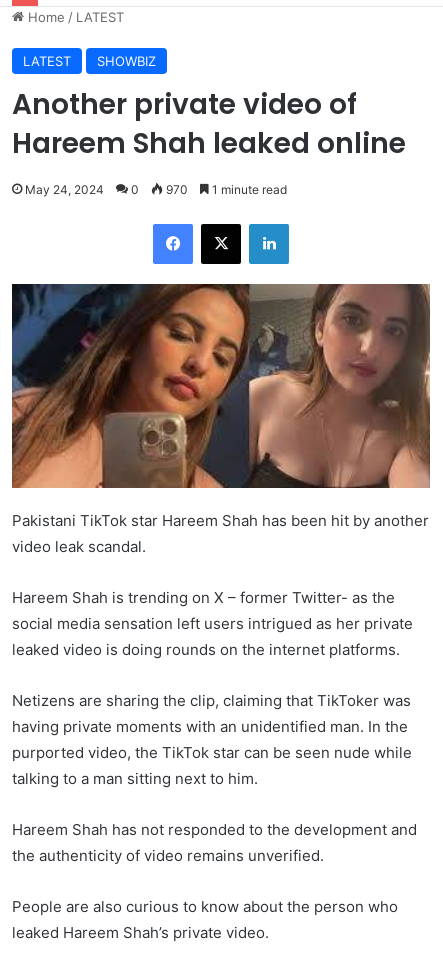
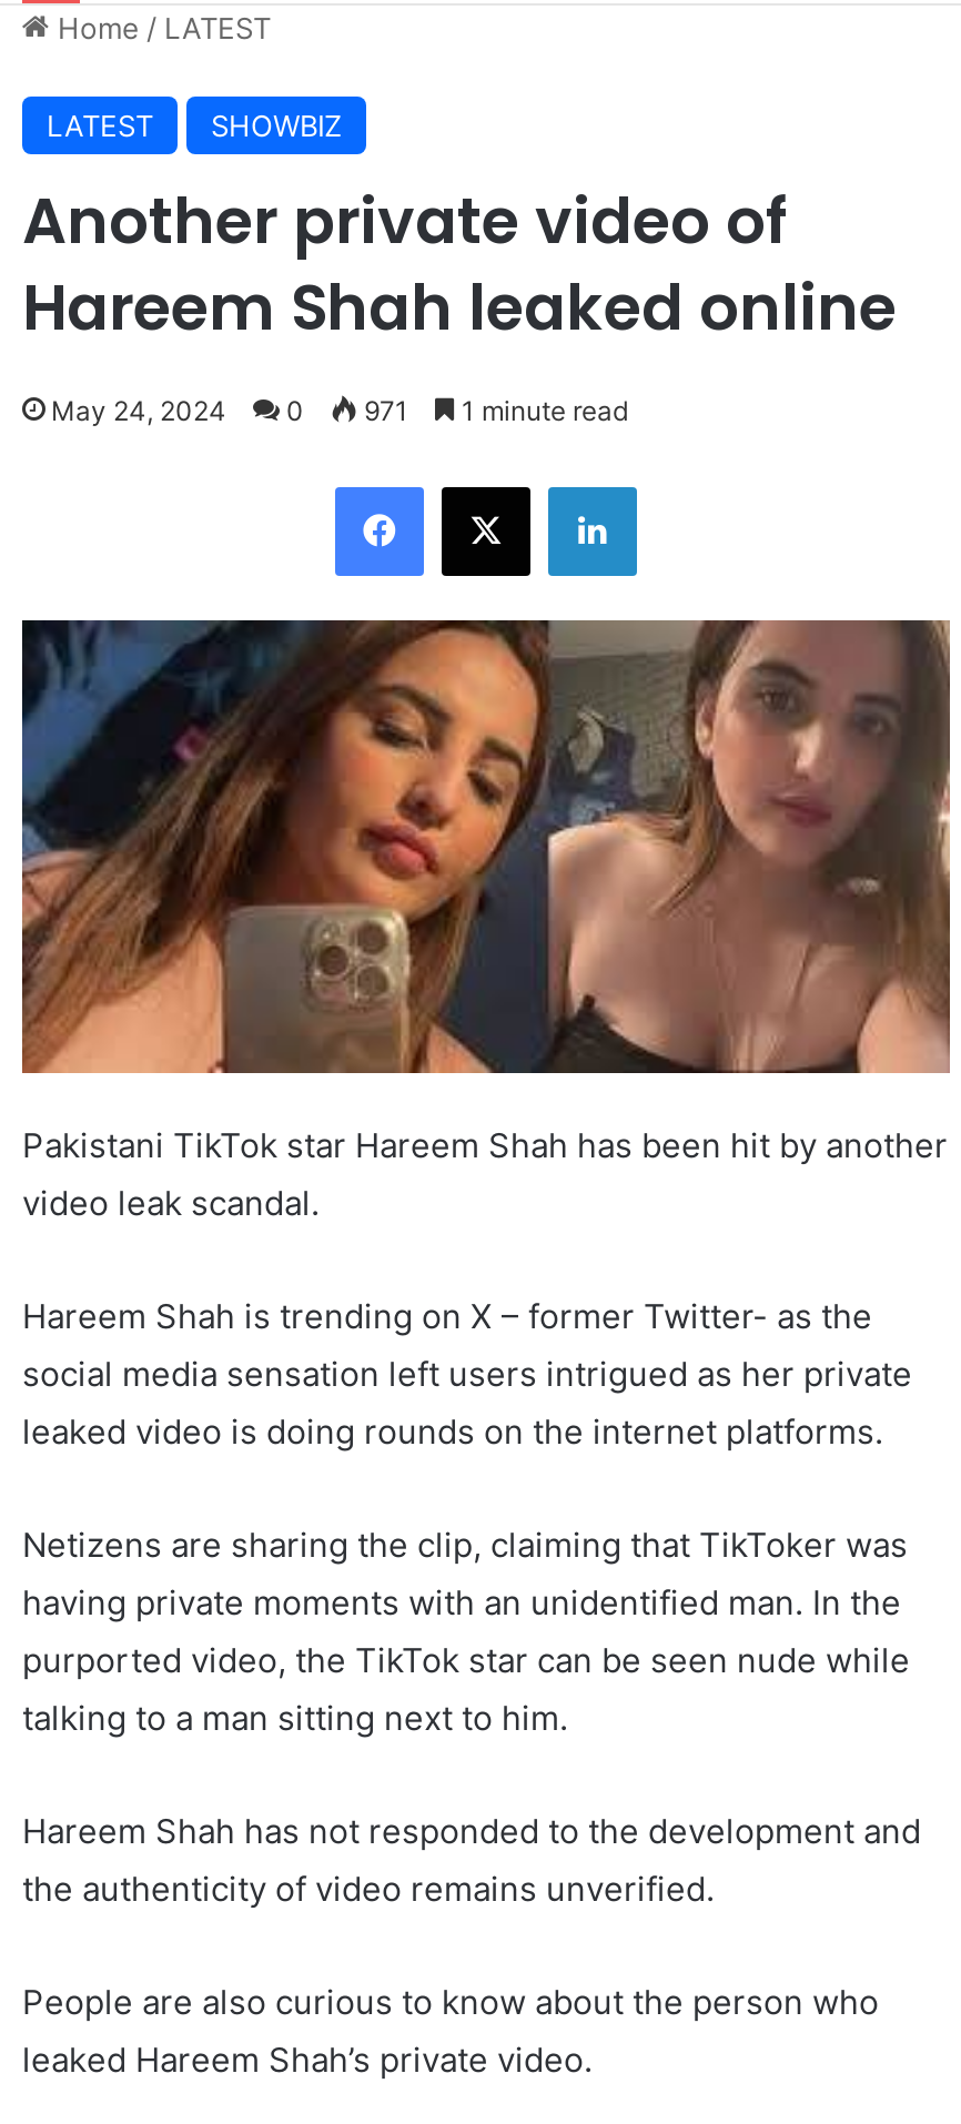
[25,182,287,197] May 24, 2024 0 970 1 minute read -> [51,394,628,427] May 24, 2024 0 971 1 minute read

